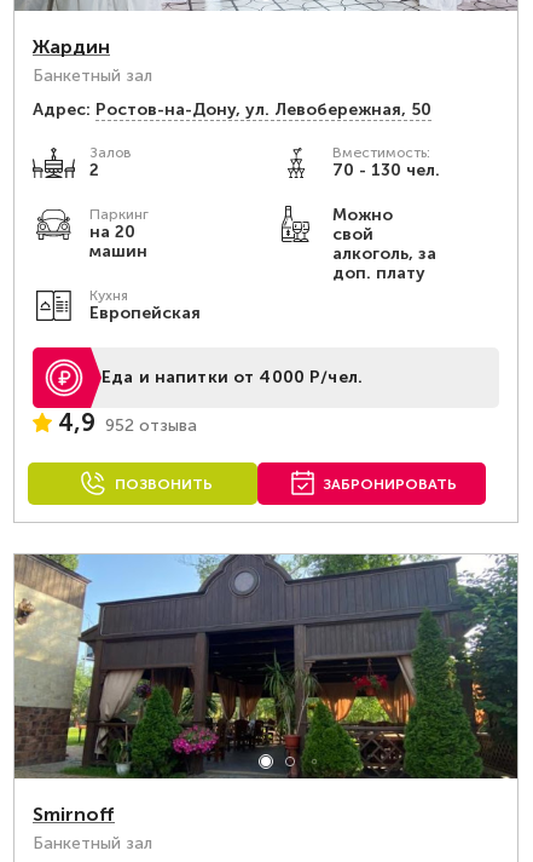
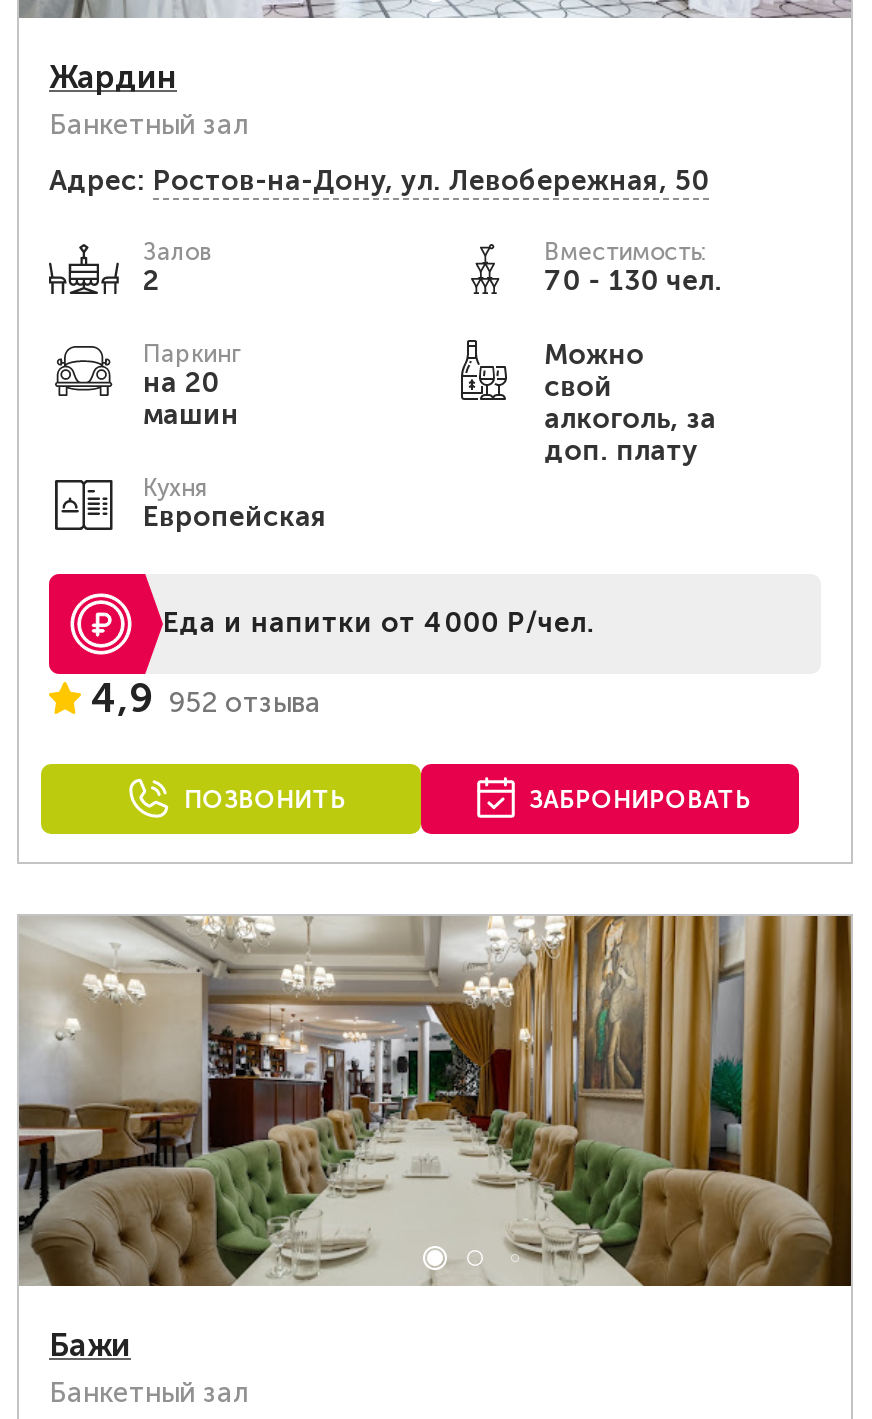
[15,553,518,826] [image] | Smirnoff -> [19,914,853,1364] [image] | Бажи

